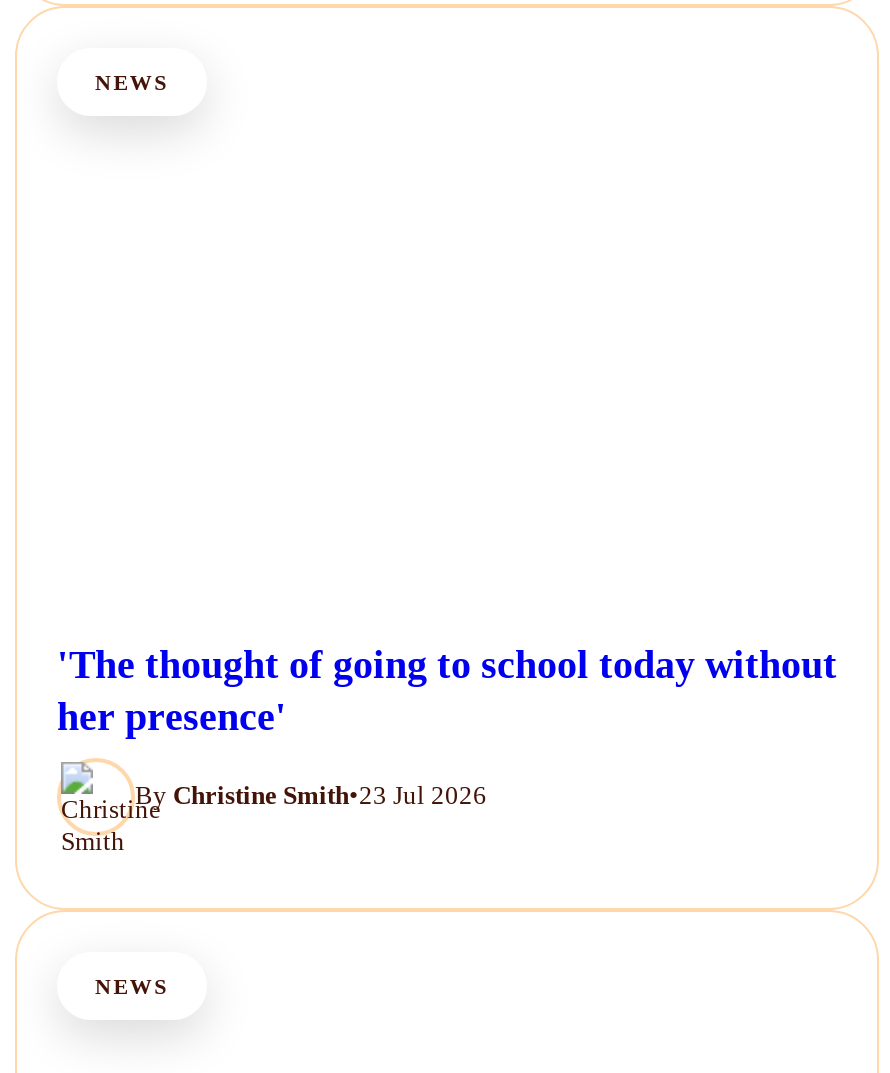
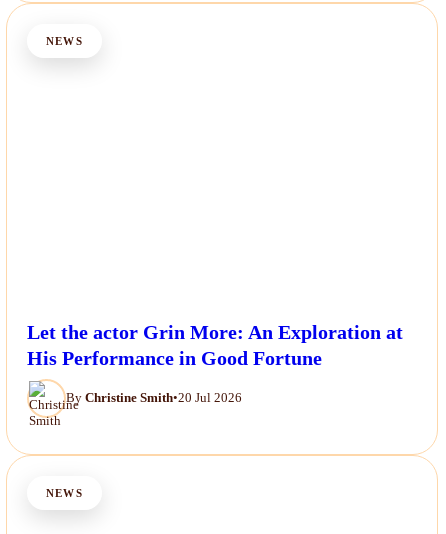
[57,642,837,738] 'The thought of going to school today without | her presence' -> [27,321,403,369] Let the actor Grin More: An Exploration at | His Performance in Good Fortune
[135,781,487,811] By Christine Smith•23 Jul 2026 -> [66,390,242,405] By Christine Smith•20 Jul 2026

